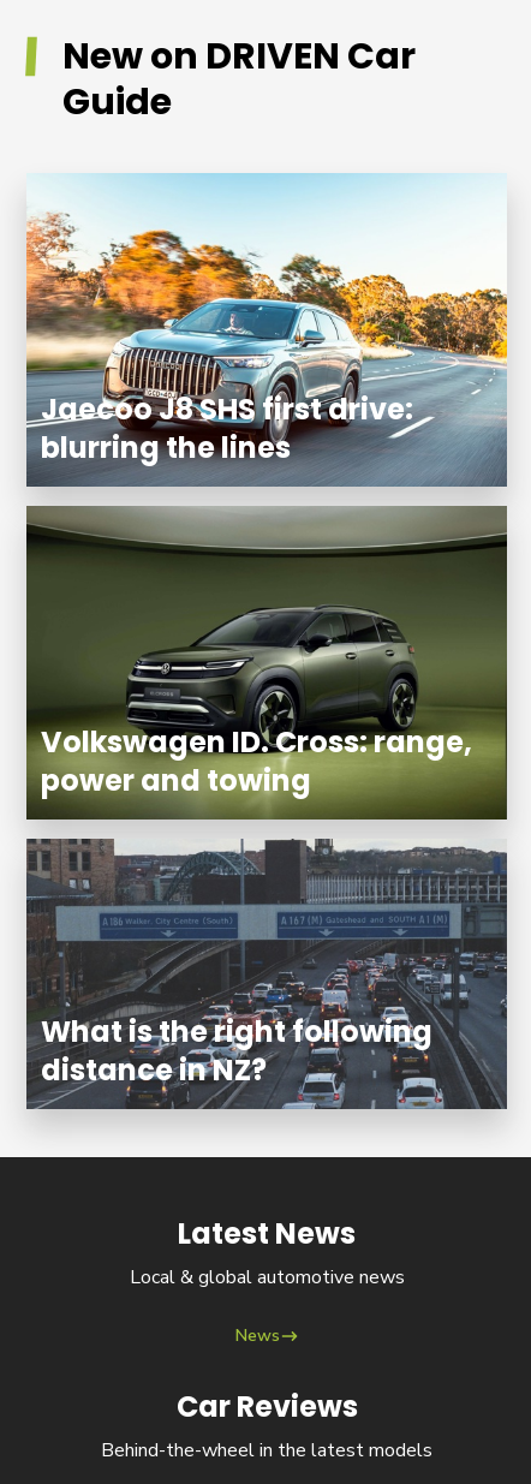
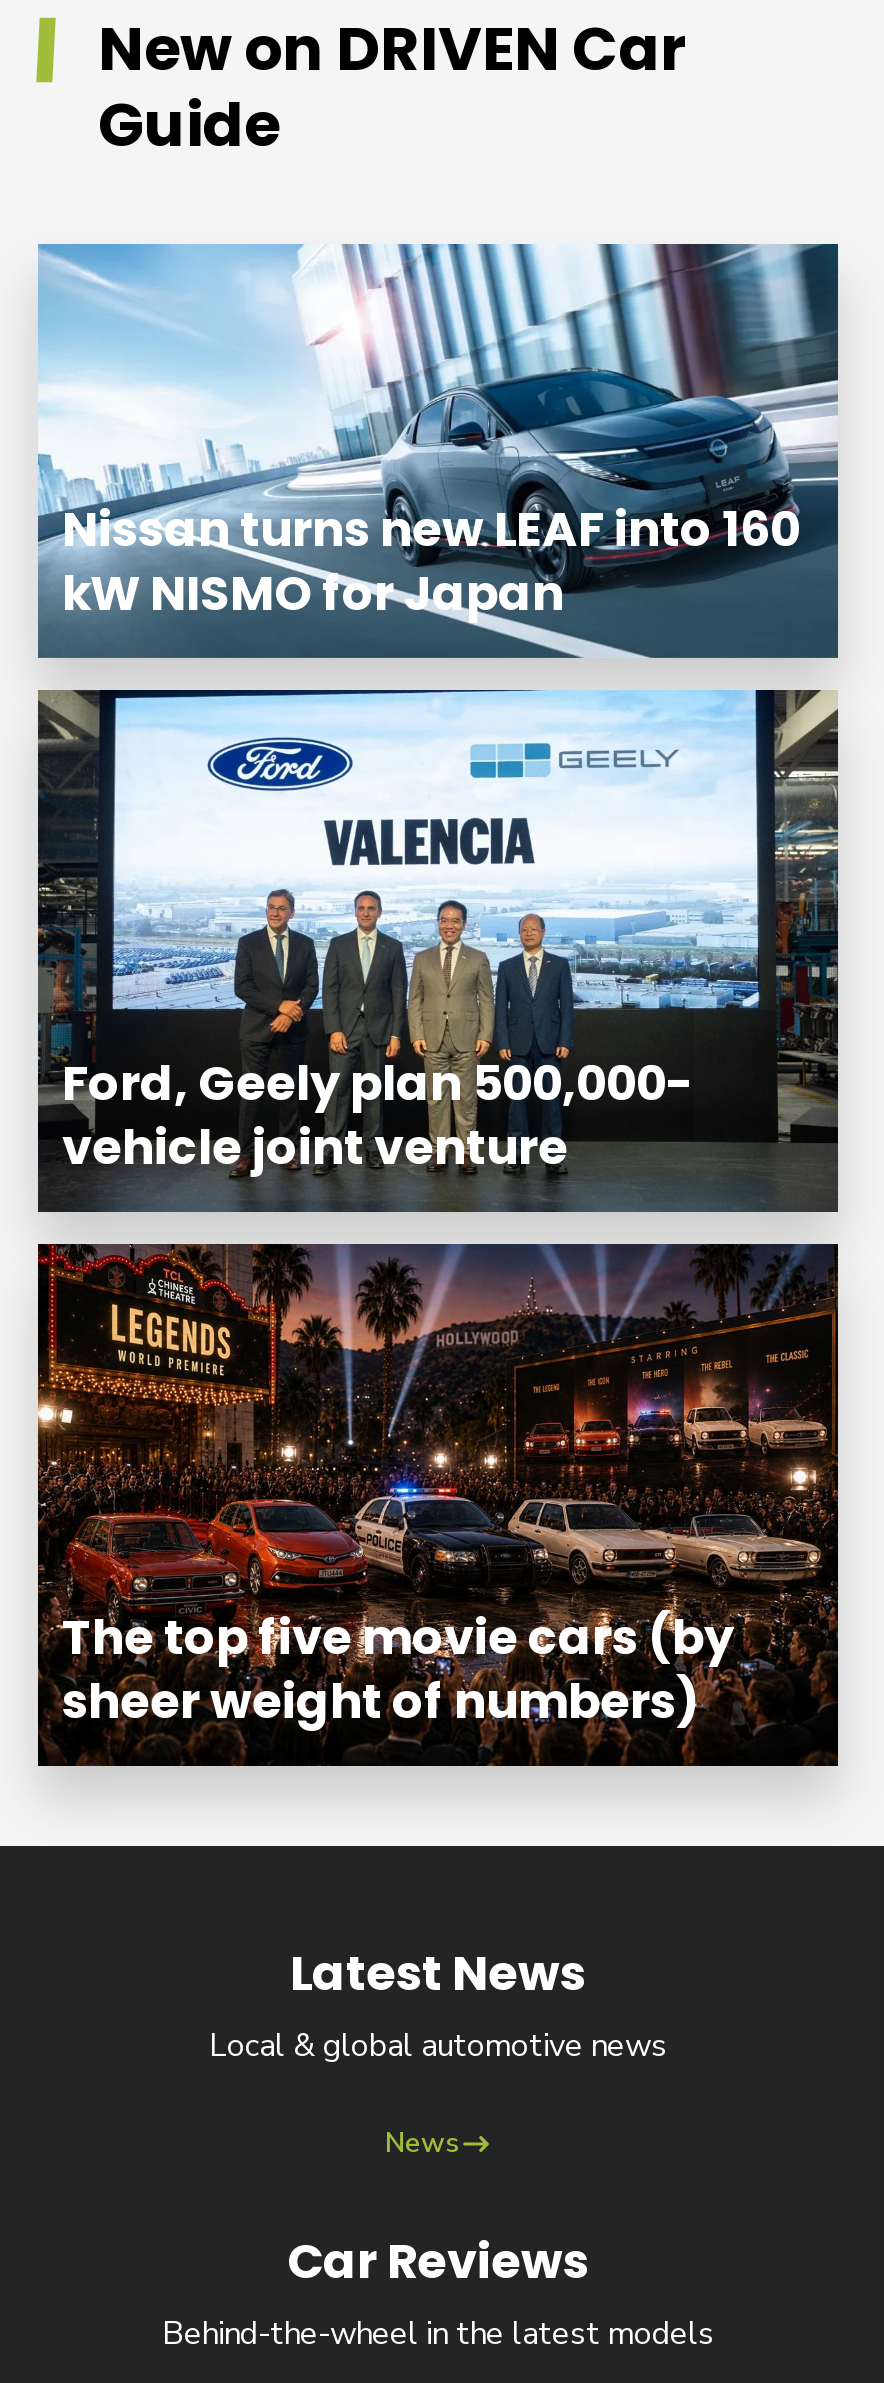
[25,173,508,1109] [image] | Jaecoo J8 SHS first drive: | blurring the lines -> [36,242,840,1768] [image] | Nissan turns new LEAF into 160 | kW NISMO for Japan
[41,723,472,801] Volkswagen ID. Cross: range, | power and towing -> [62,1050,694,1180] Ford, Geely plan 500,000- | vehicle joint venture
[41,1012,432,1090] What is the right following | distance in NZ? -> [62,1604,734,1734] The top five movie cars (by | sheer weight of numbers)

